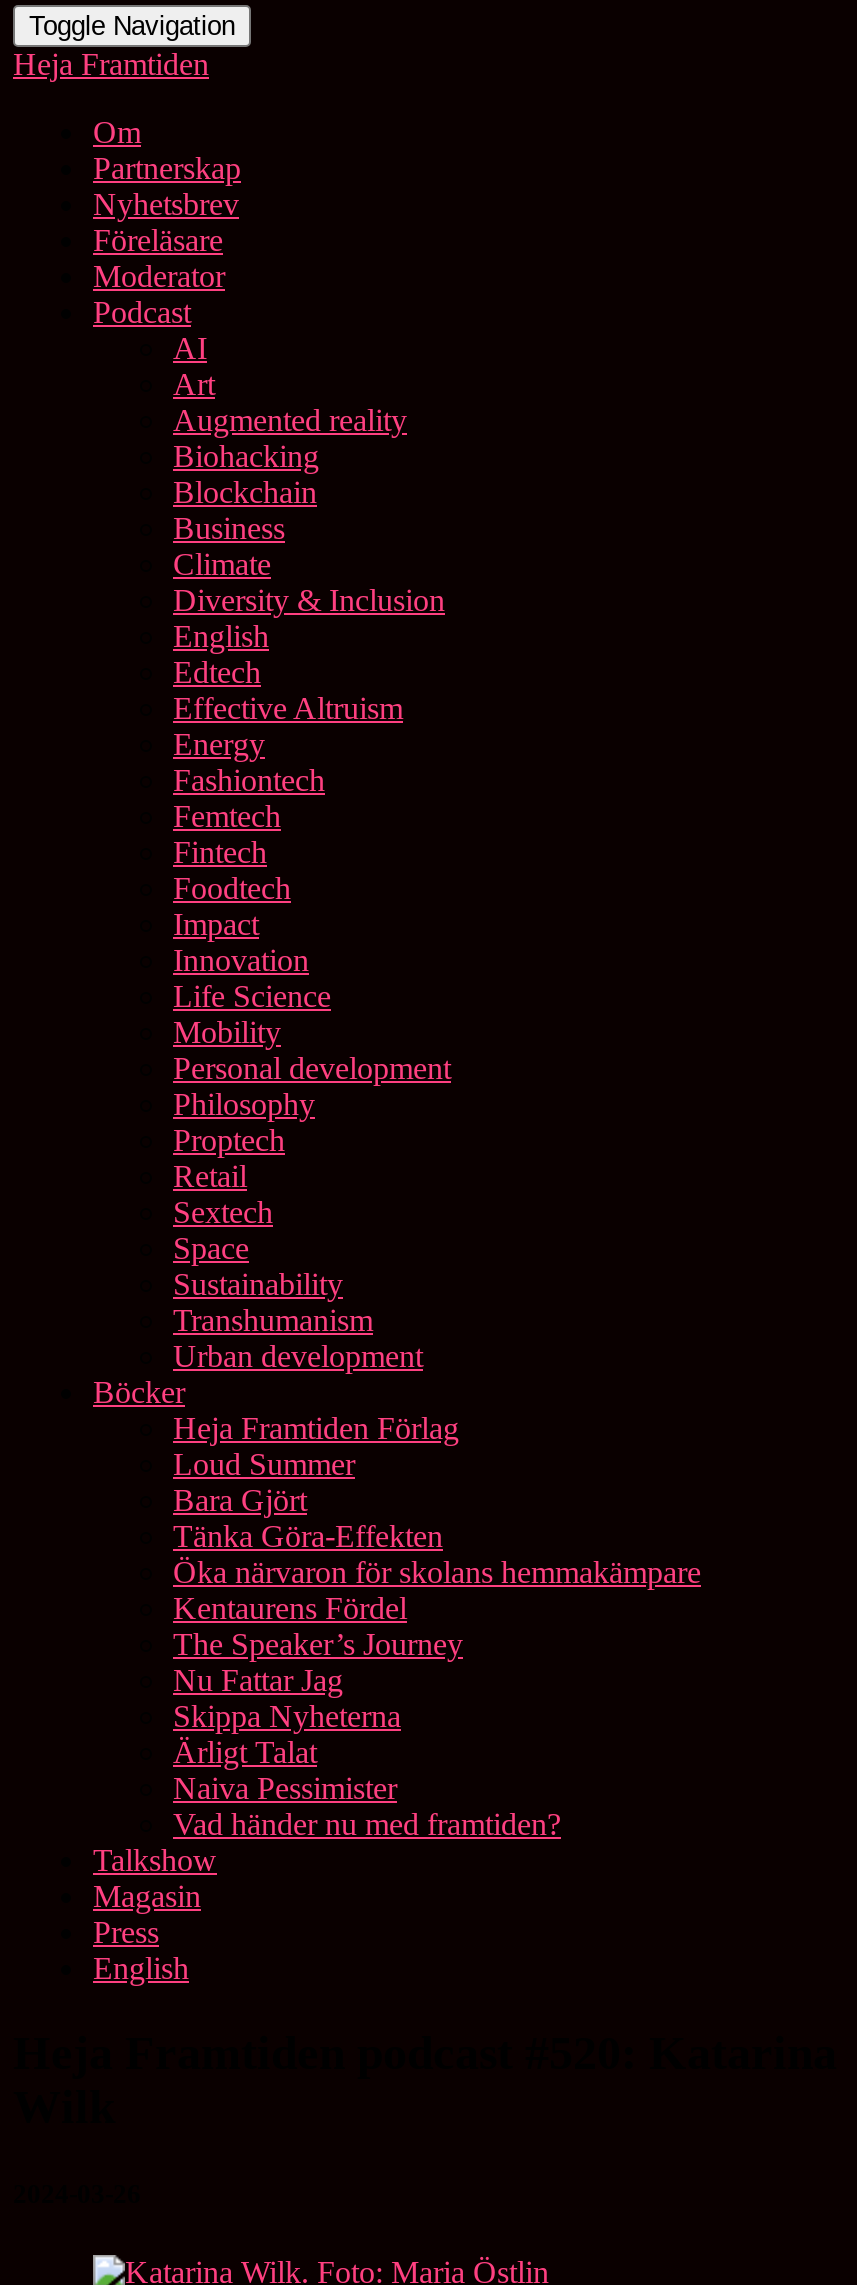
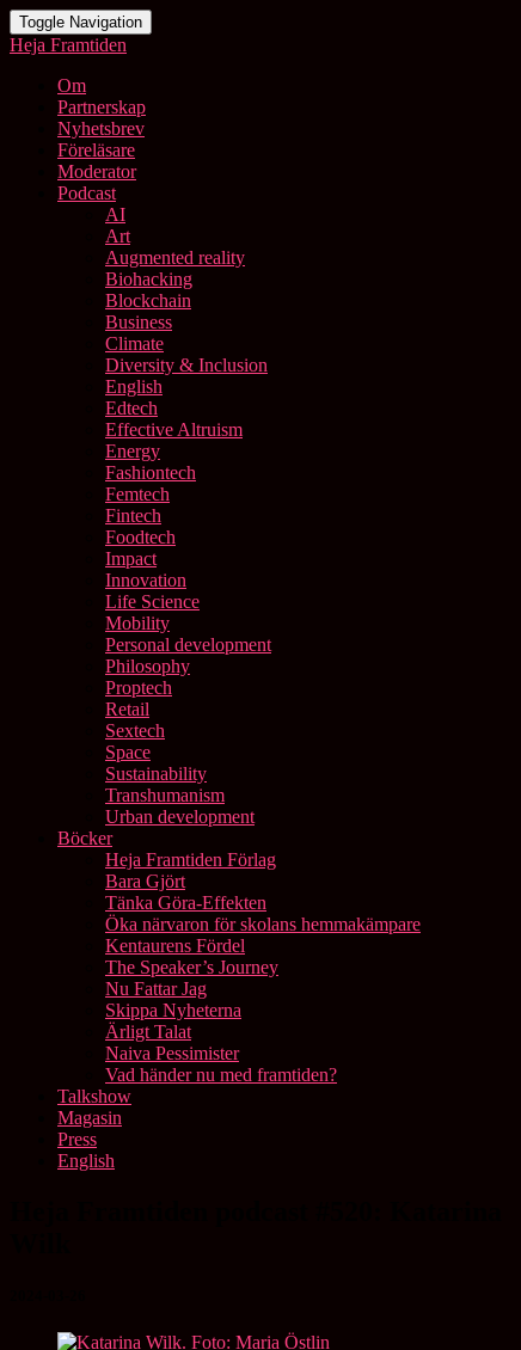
[173,1447,355,1481] Loud Summer -> none

